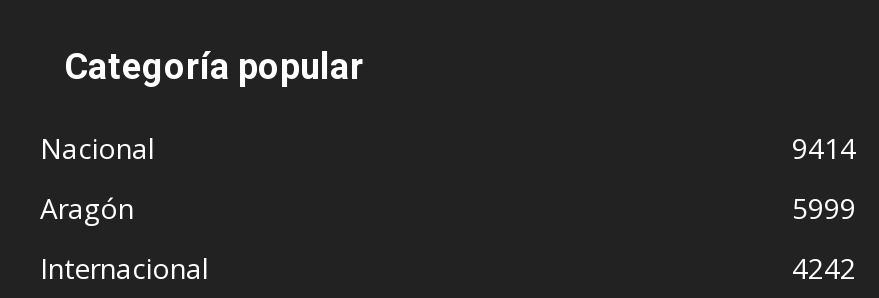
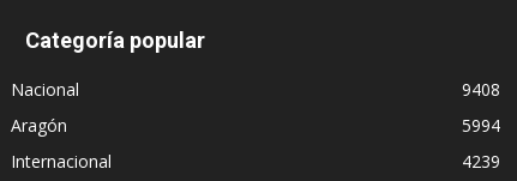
[792,130,856,168] 9414 -> [462,78,500,101] 9408
[792,190,856,228] 5999 -> [462,114,500,137] 5994
[792,250,856,288] 4242 -> [462,150,500,173] 4239

